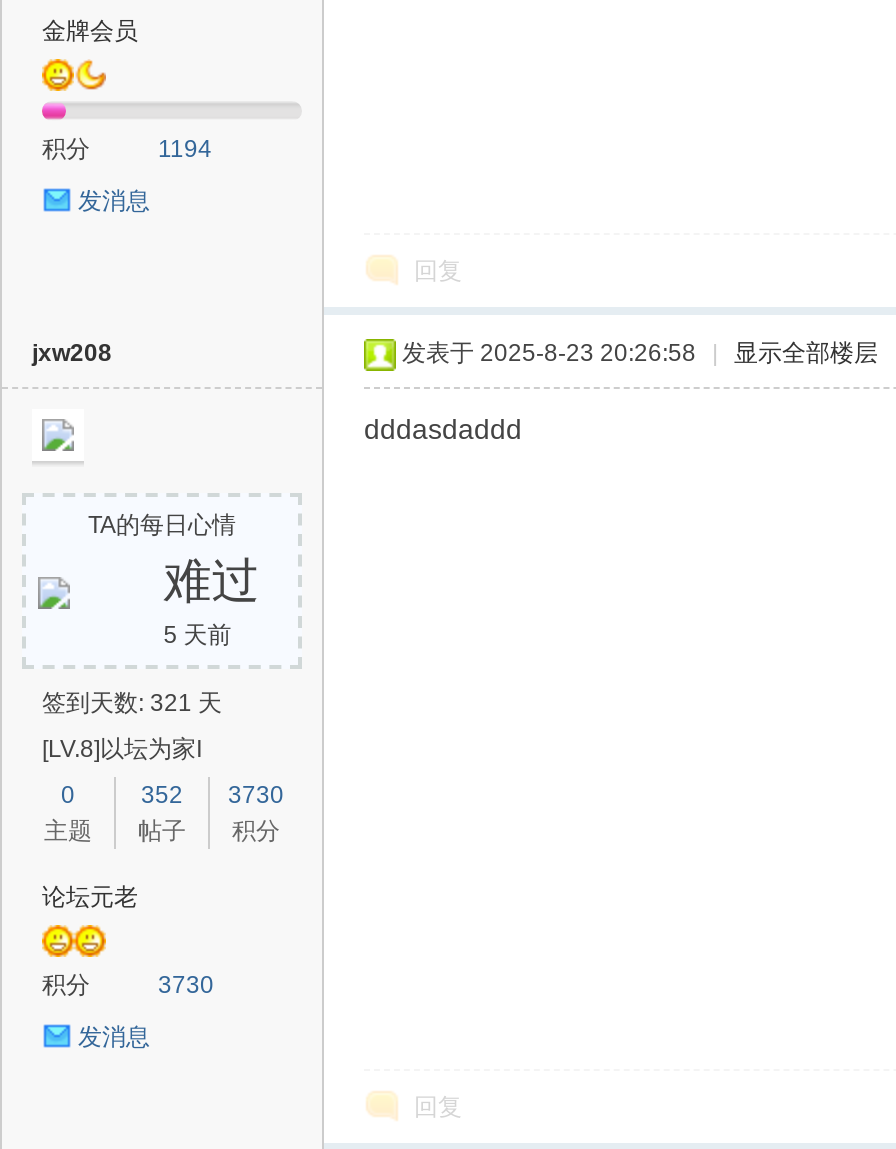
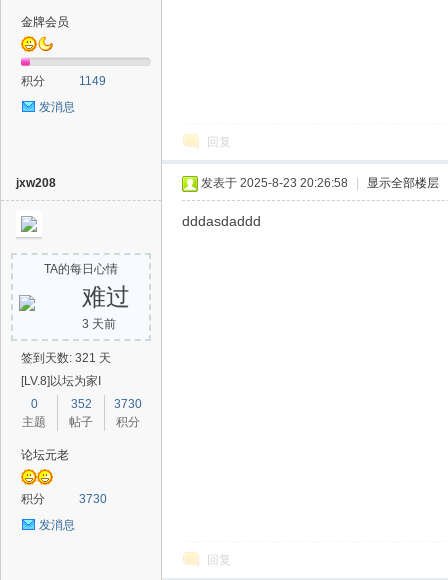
[158,135,212,163] 1194 -> [79,74,106,88] 1149
[164,621,232,649] 5 天前 -> [82,317,116,331] 3 天前

